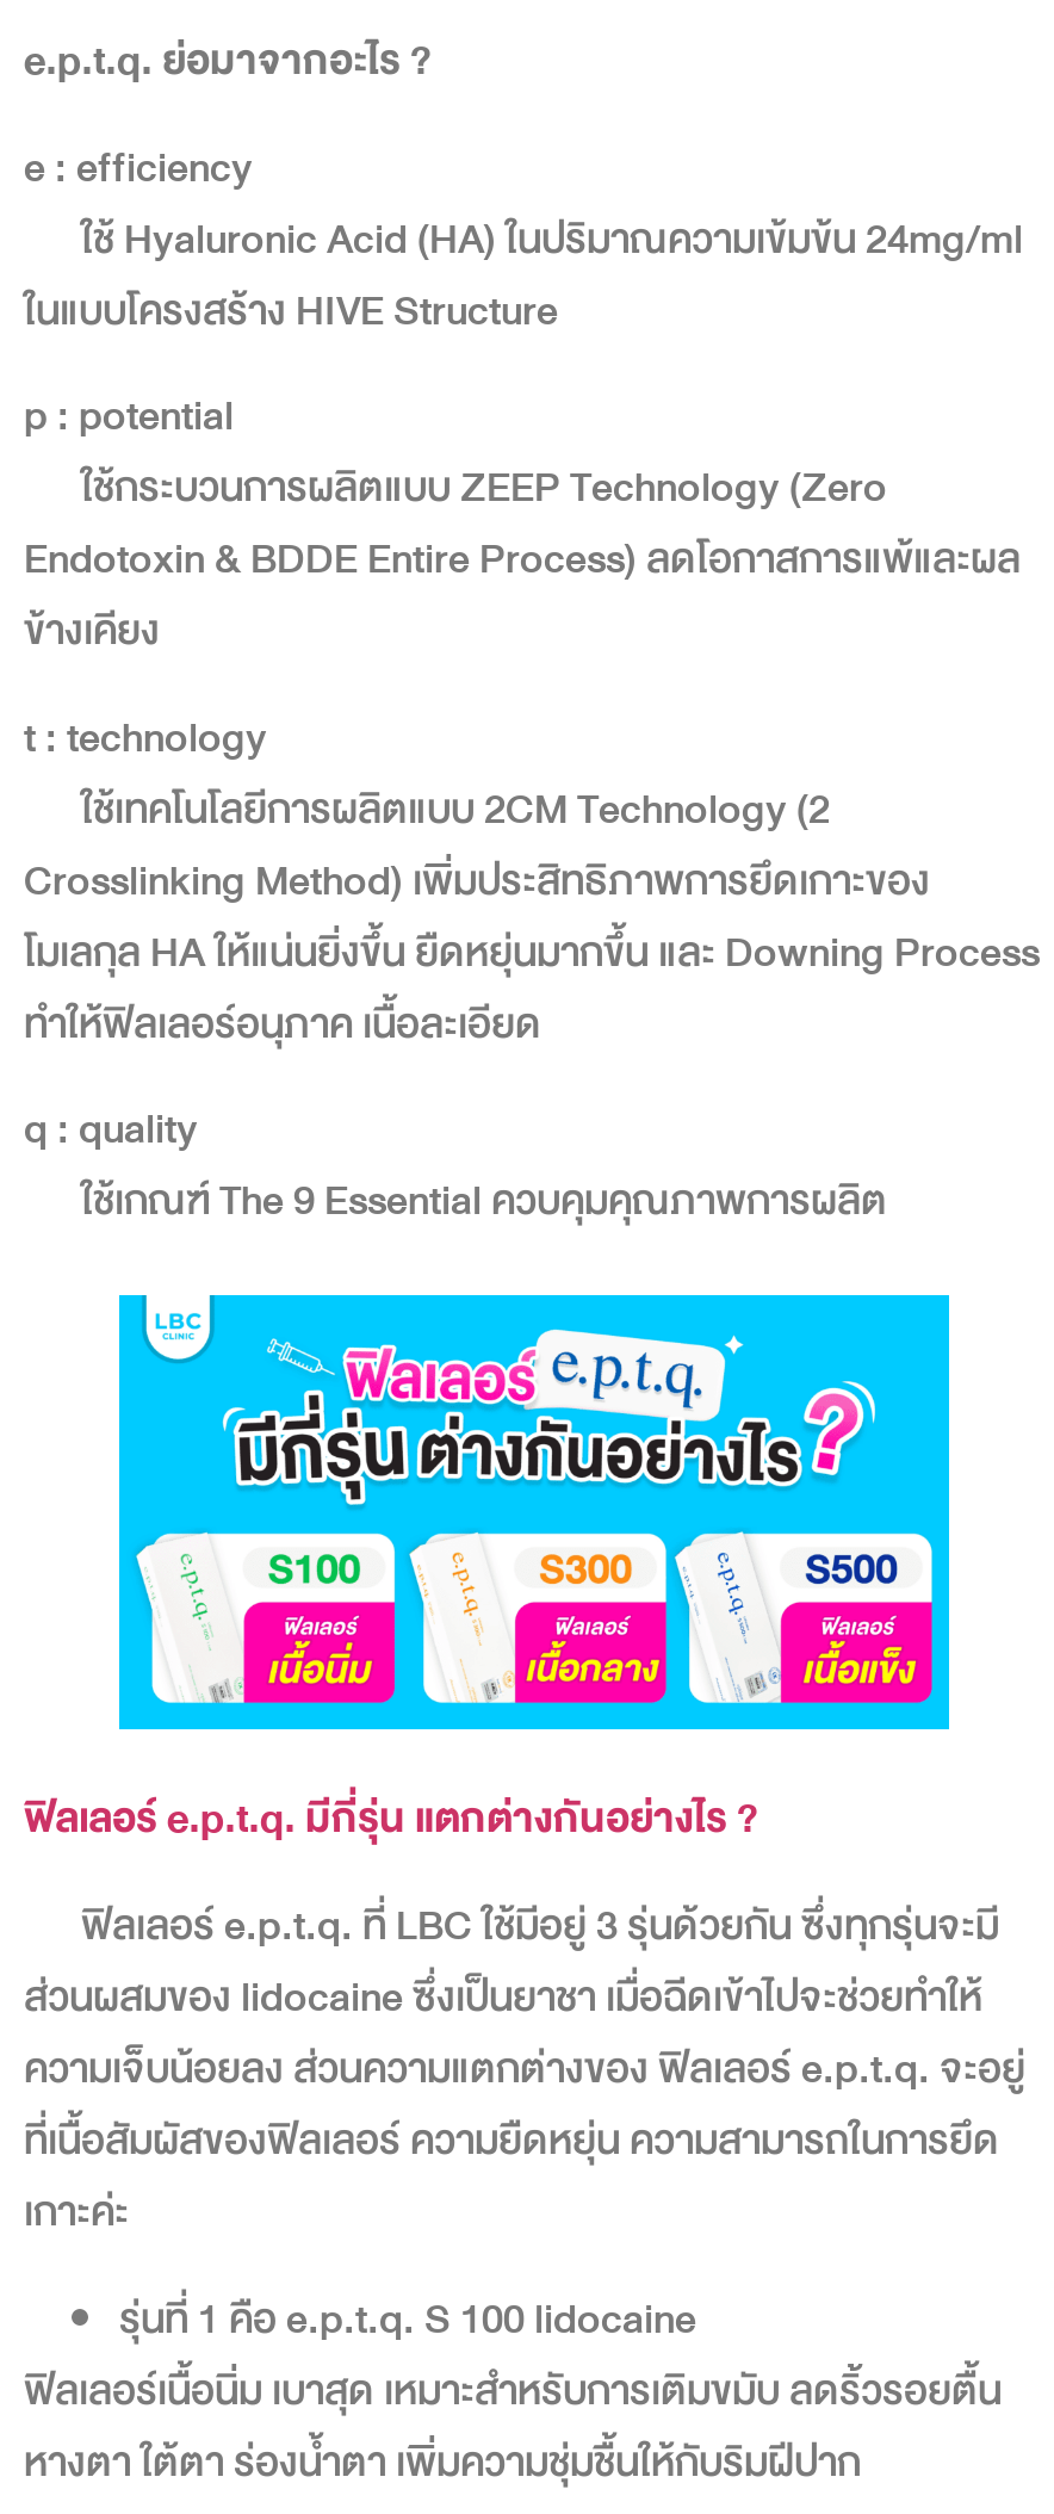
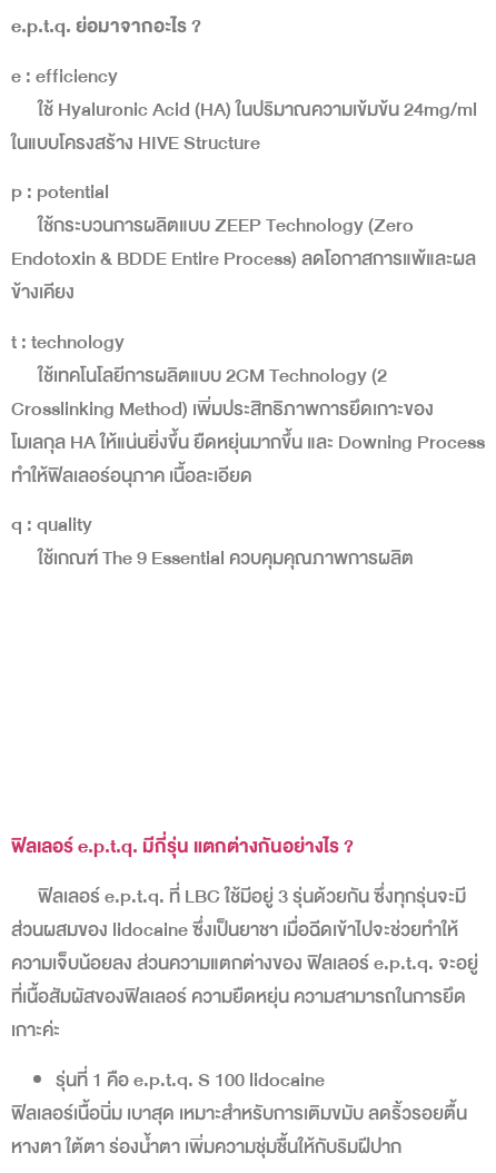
[117,1293,951,1732] [image] -> none

